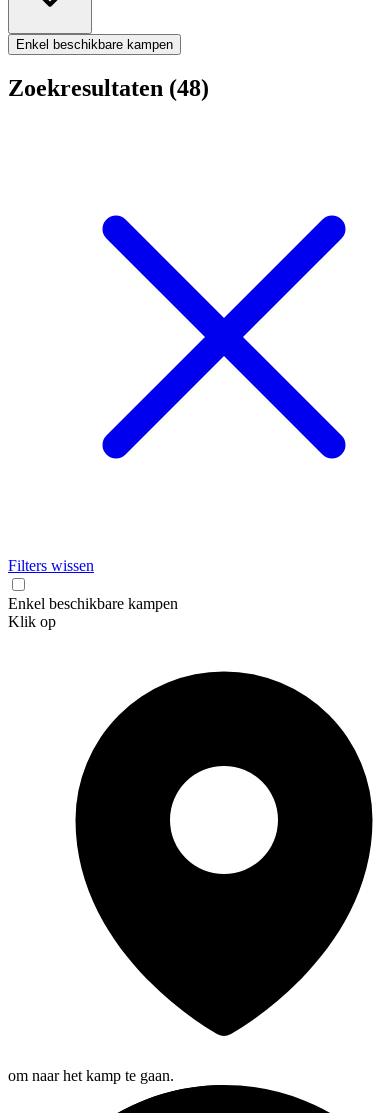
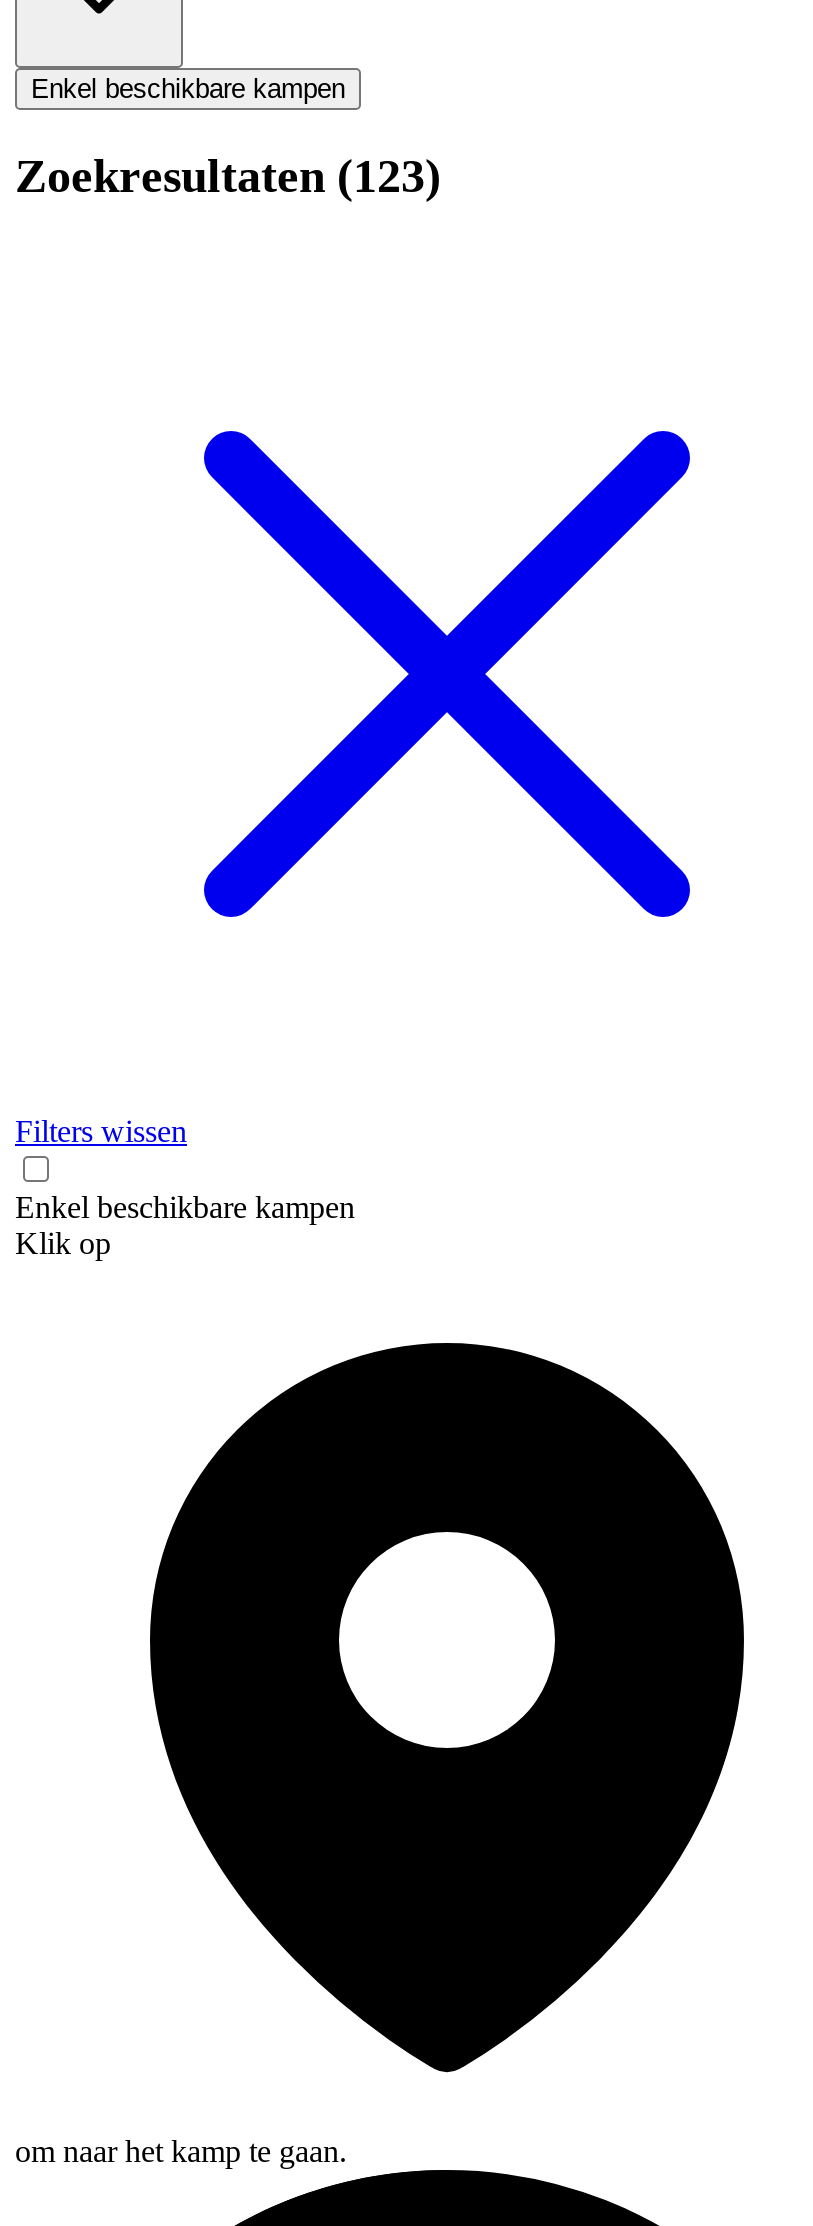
[8,74,209,100] Zoekresultaten (48) -> [15,149,441,201] Zoekresultaten (123)

